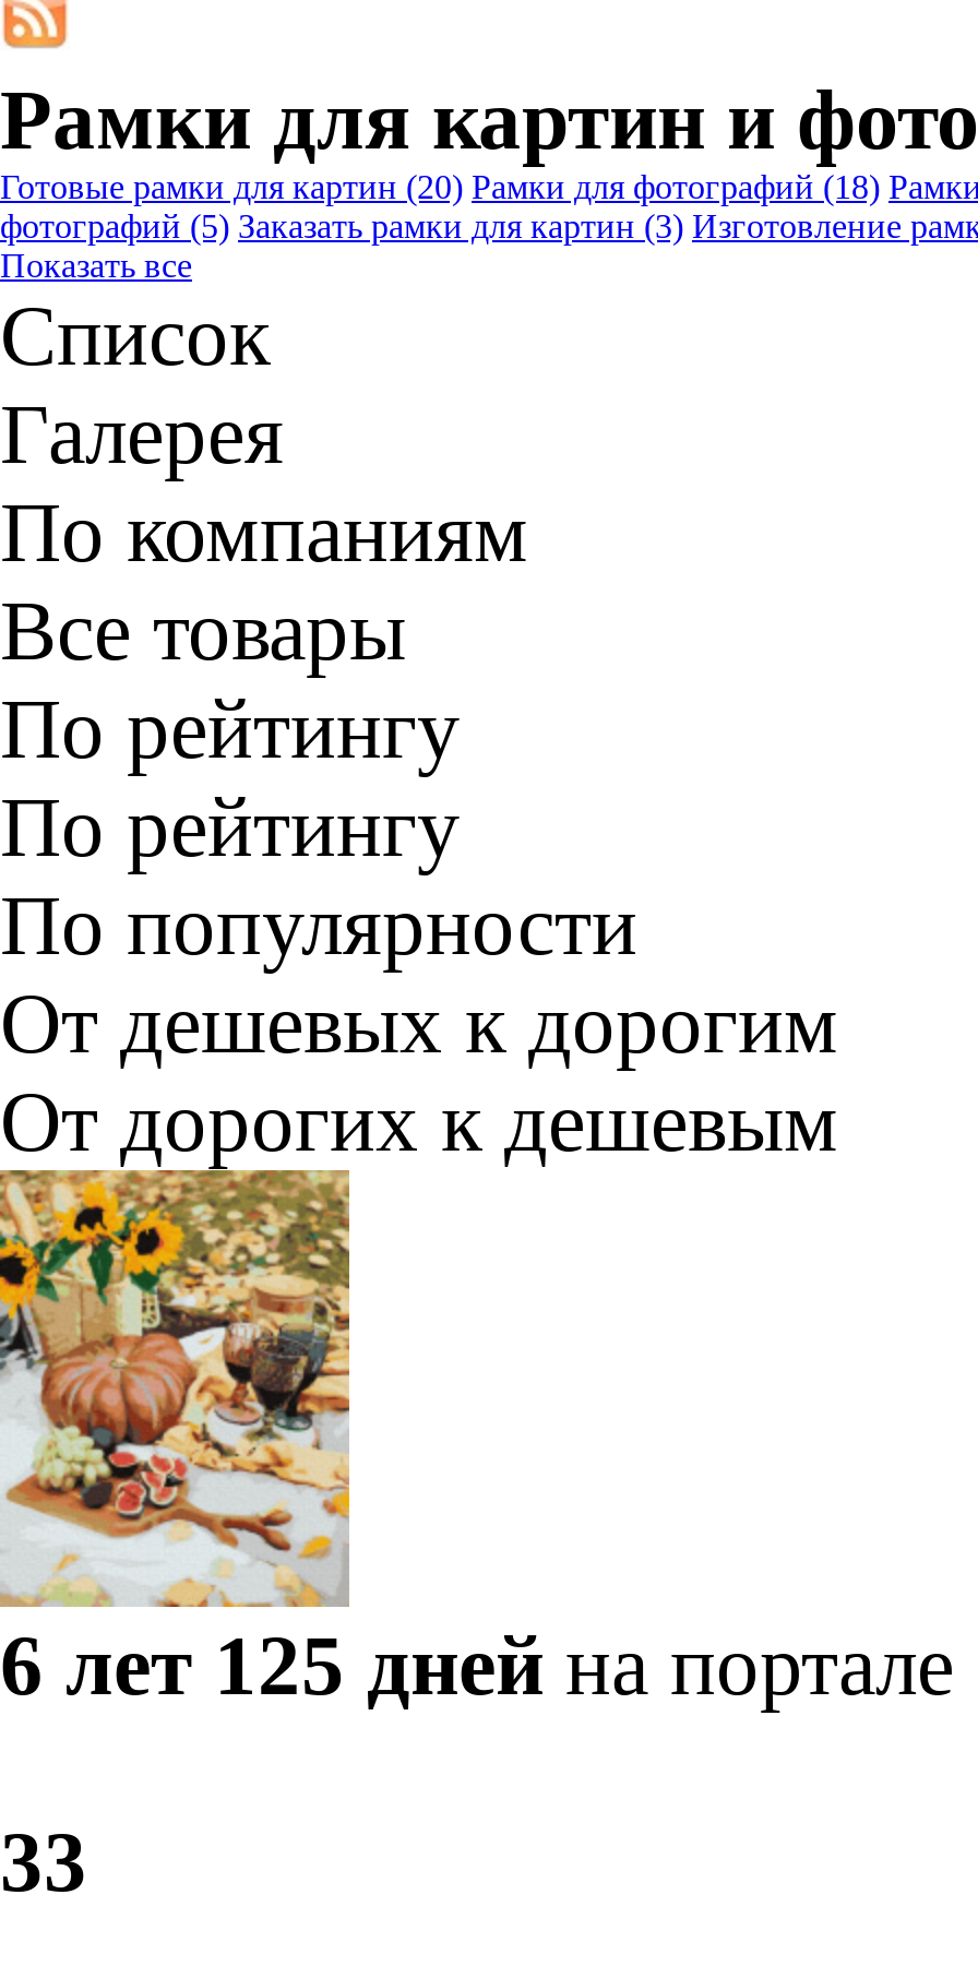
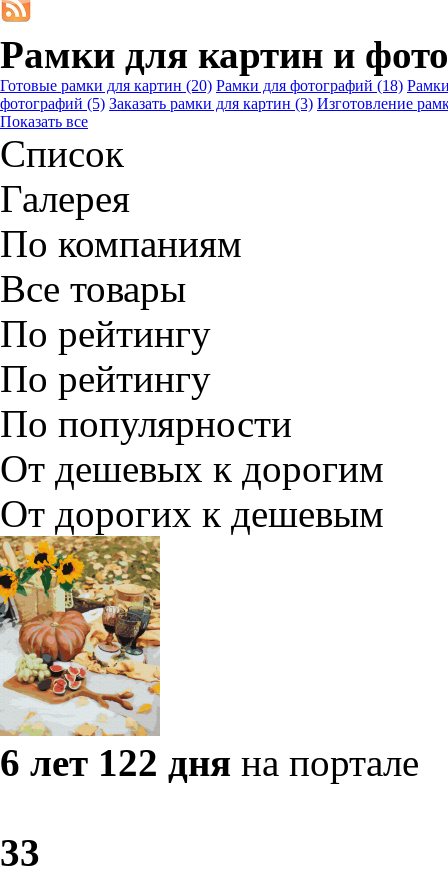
[0,1618,954,1712] 6 лет 125 дней на портале -> [0,741,419,784] 6 лет 122 дня на портале

